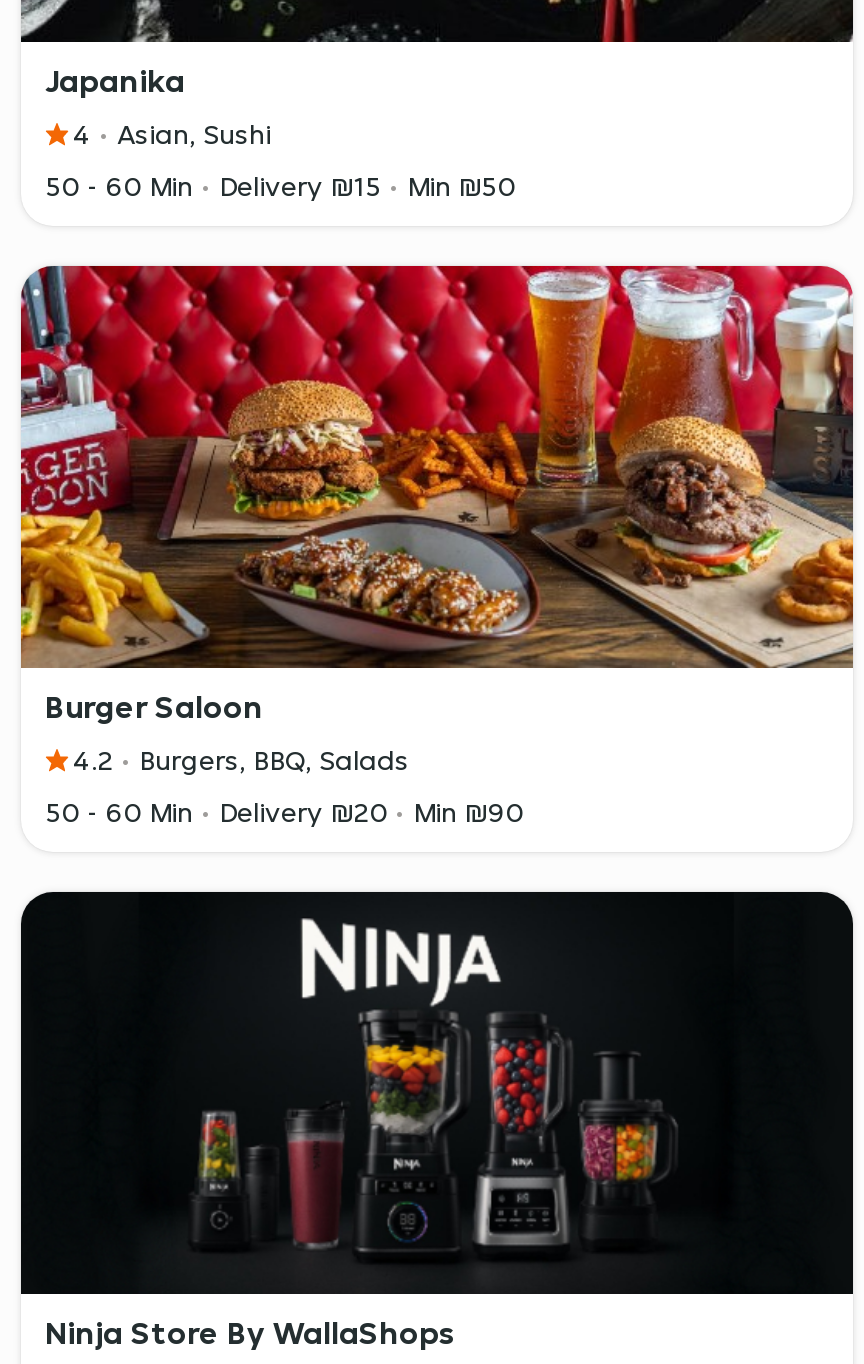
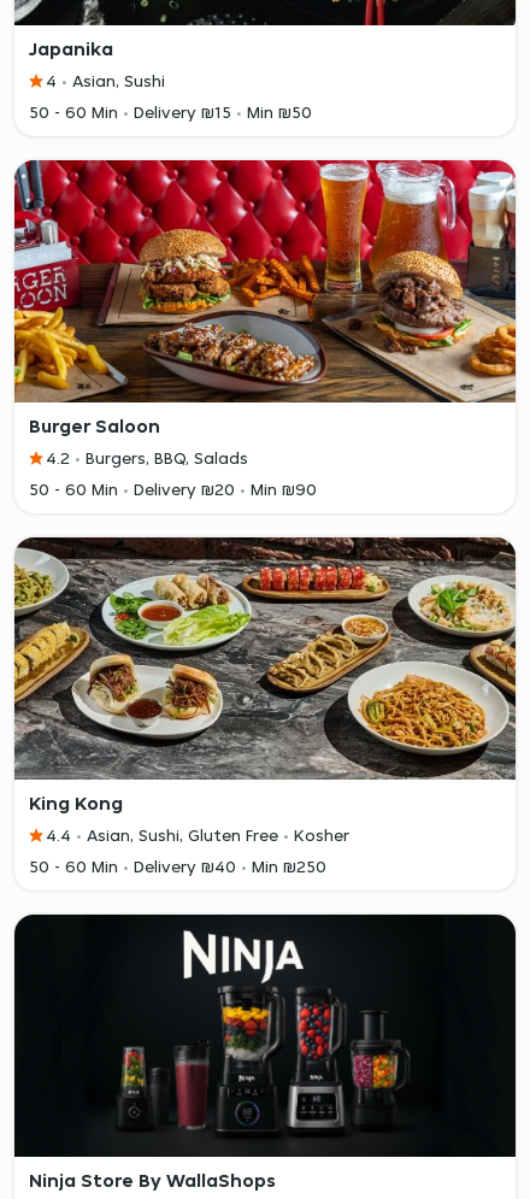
none -> [13,537,517,877] [image] | King Kong | 4.4 | Asian, Sushi, Gluten Free | Kosher | 50 - 60 Min | Delivery ₪40 | Min ₪250

